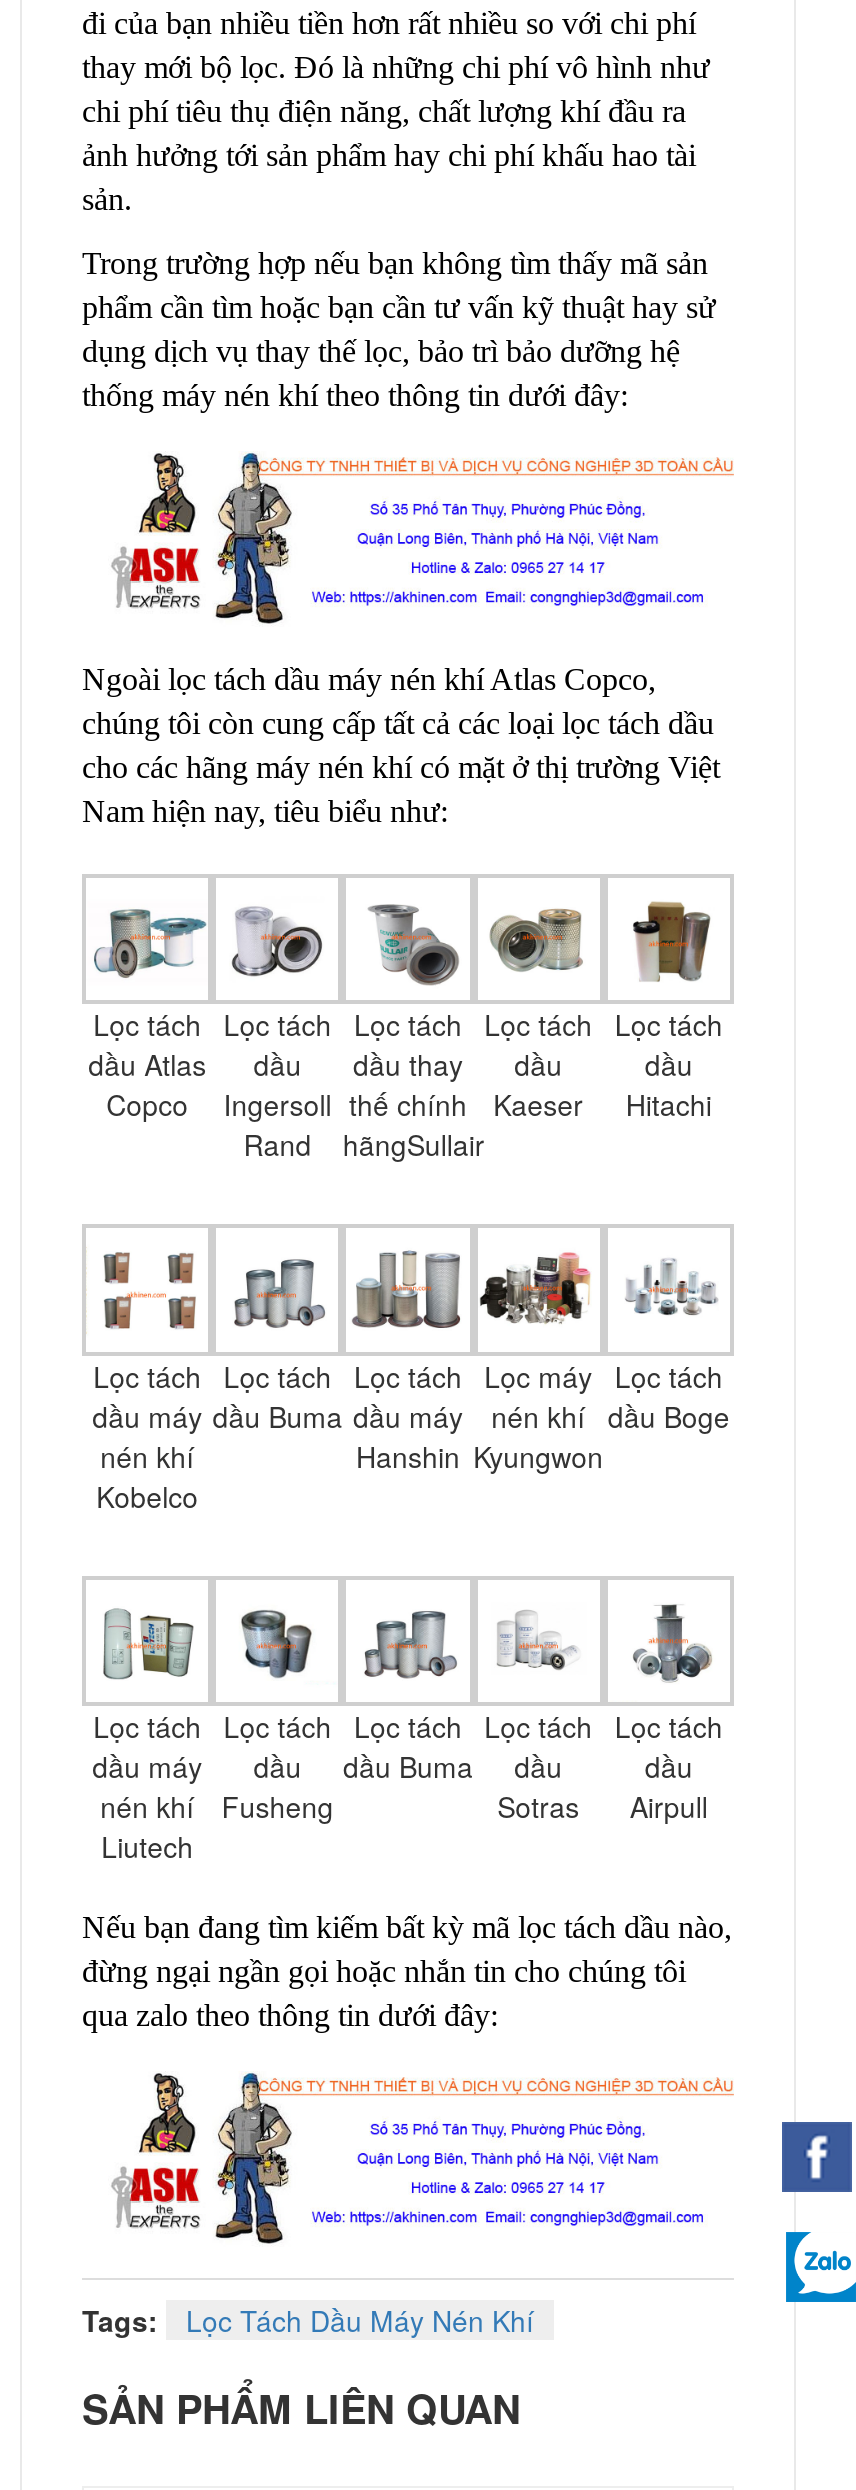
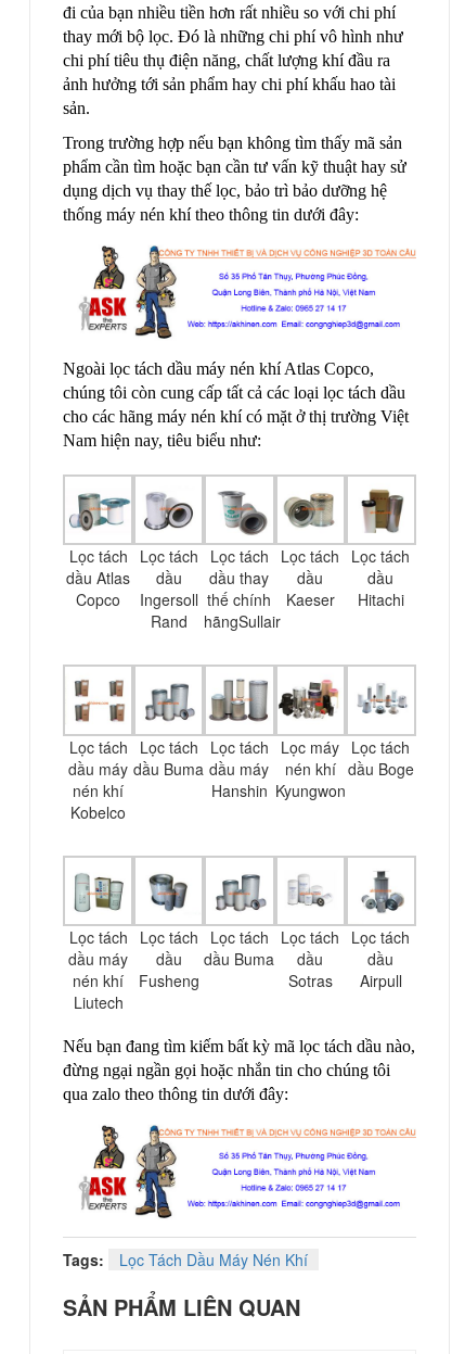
[780,2120,850,2194] [image] -> none
[784,2230,850,2304] [image] -> none

